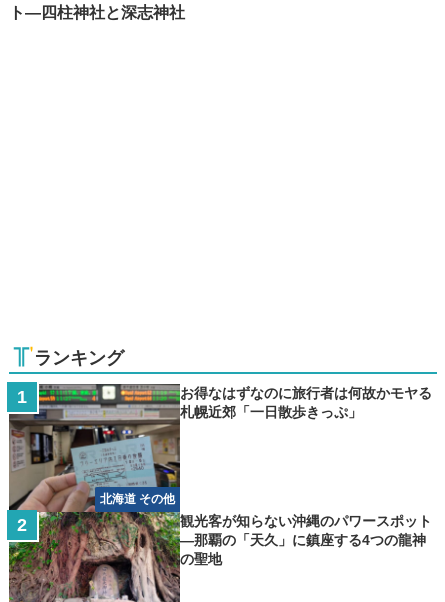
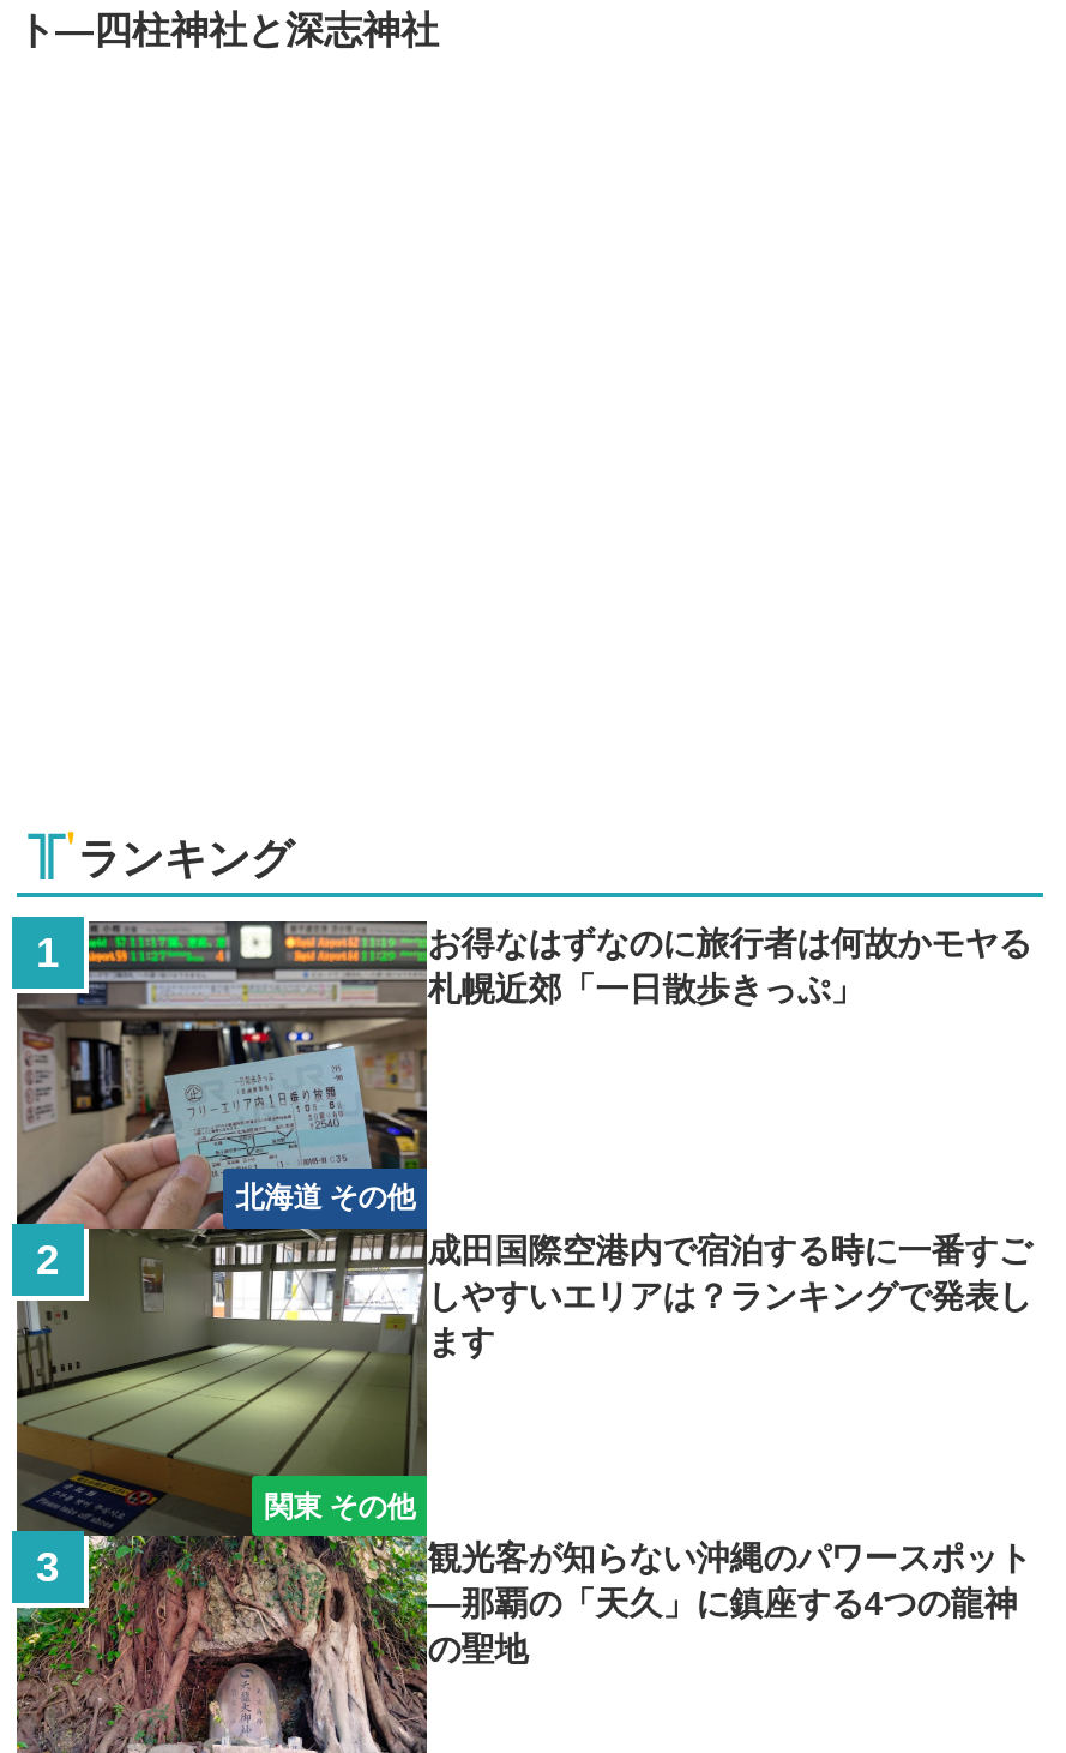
none -> [17,1226,424,1553] [image] | 関東 その他
none -> [427,1231,1032,1360] 成田国際空港内で宿泊する時に一番すご | しやすいエリアは？ランキングで発表し | ます

